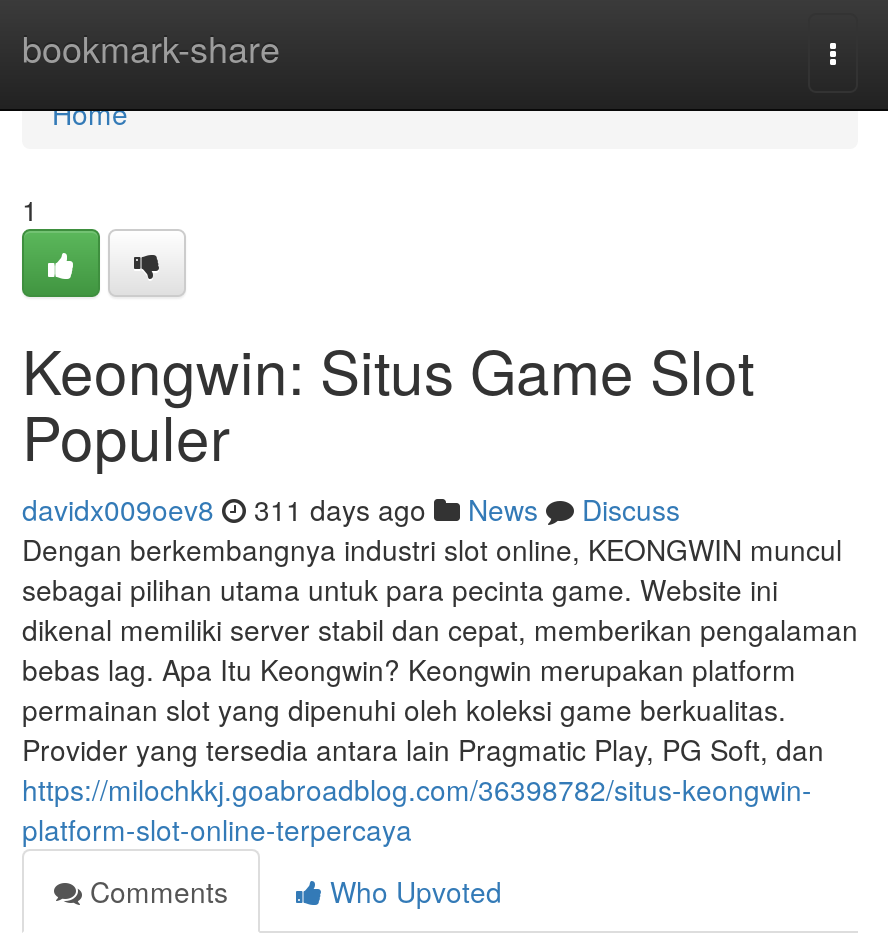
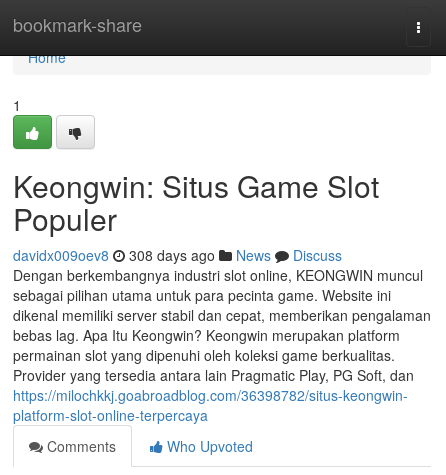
[22,489,680,529] davidx009oev8 311 days ago News Discuss -> [13,245,342,265] davidx009oev8 308 days ago News Discuss

